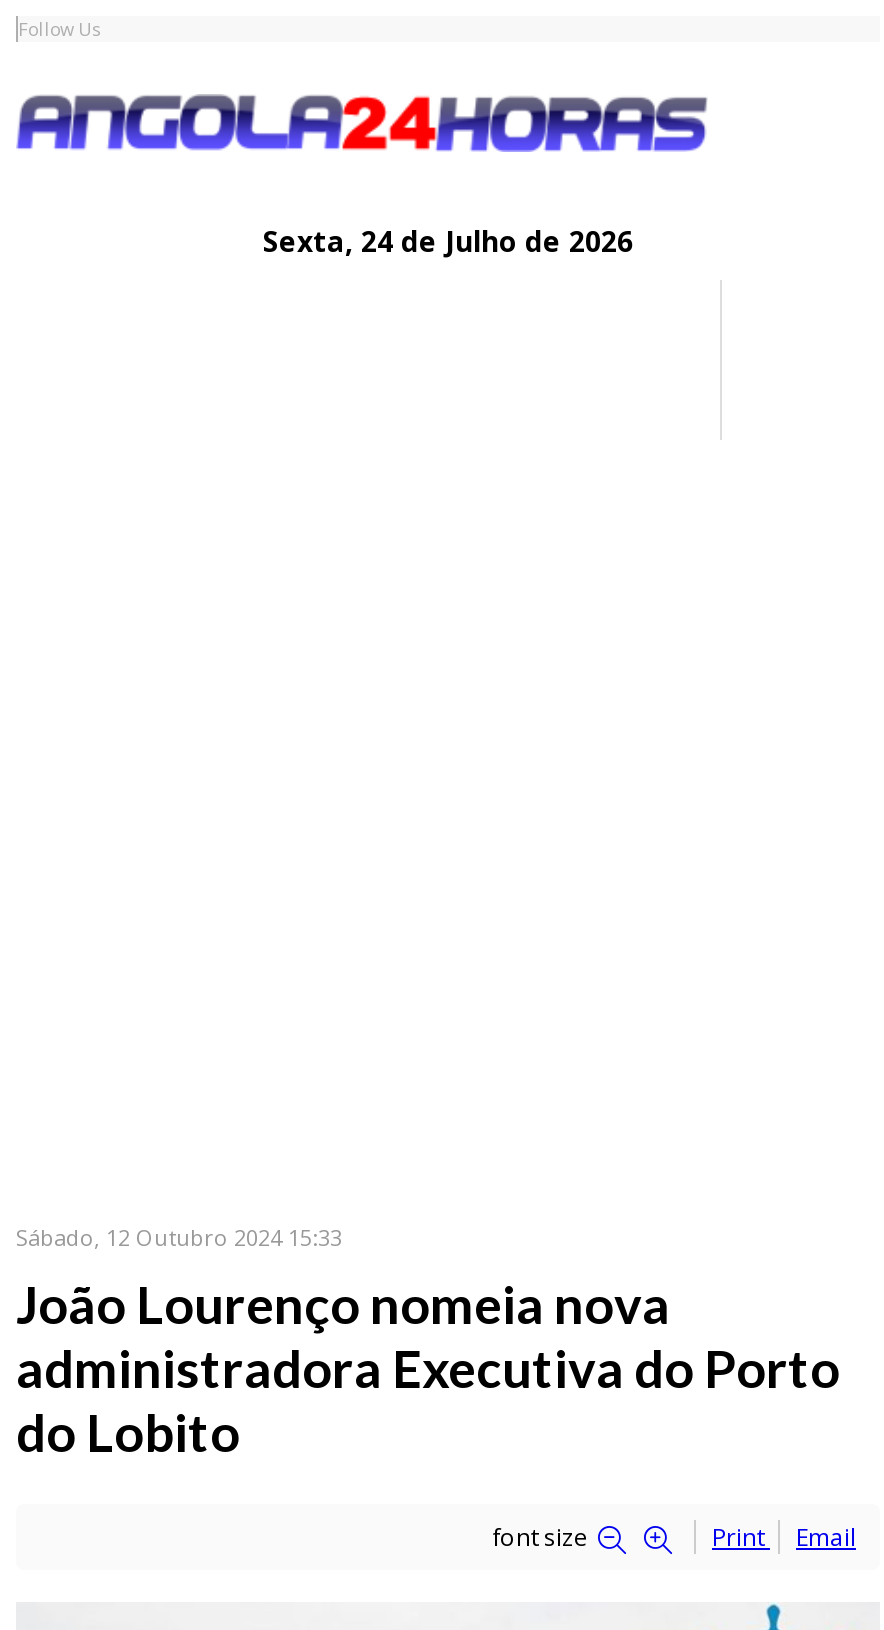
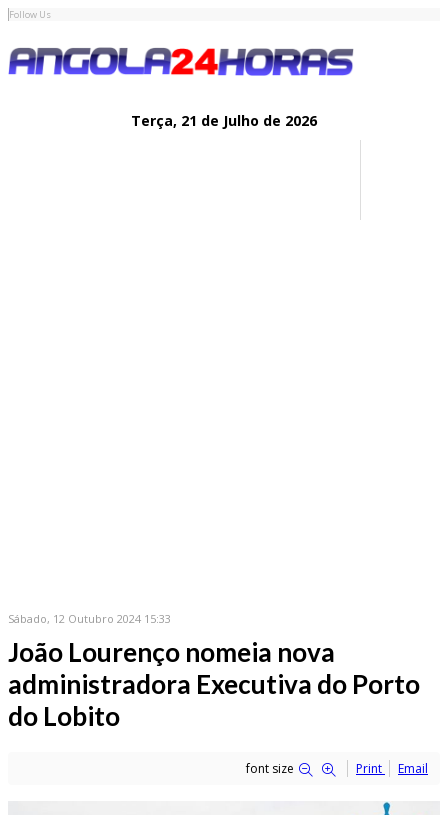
[263,222,633,260] Sexta, 24 de Julho de 2026 -> [131,111,317,130] Terça, 21 de Julho de 2026

